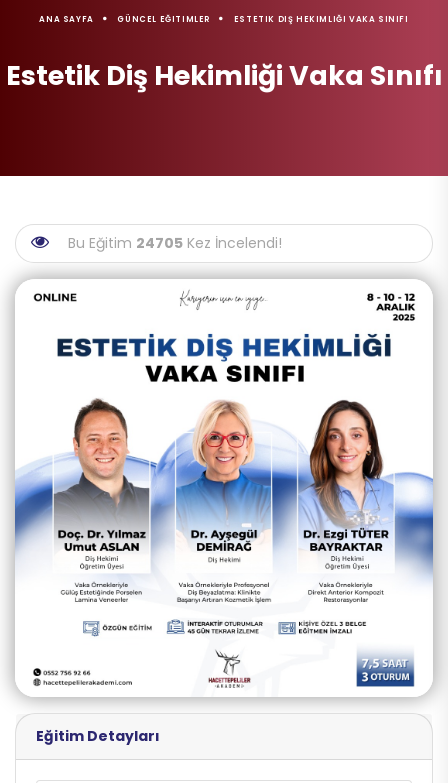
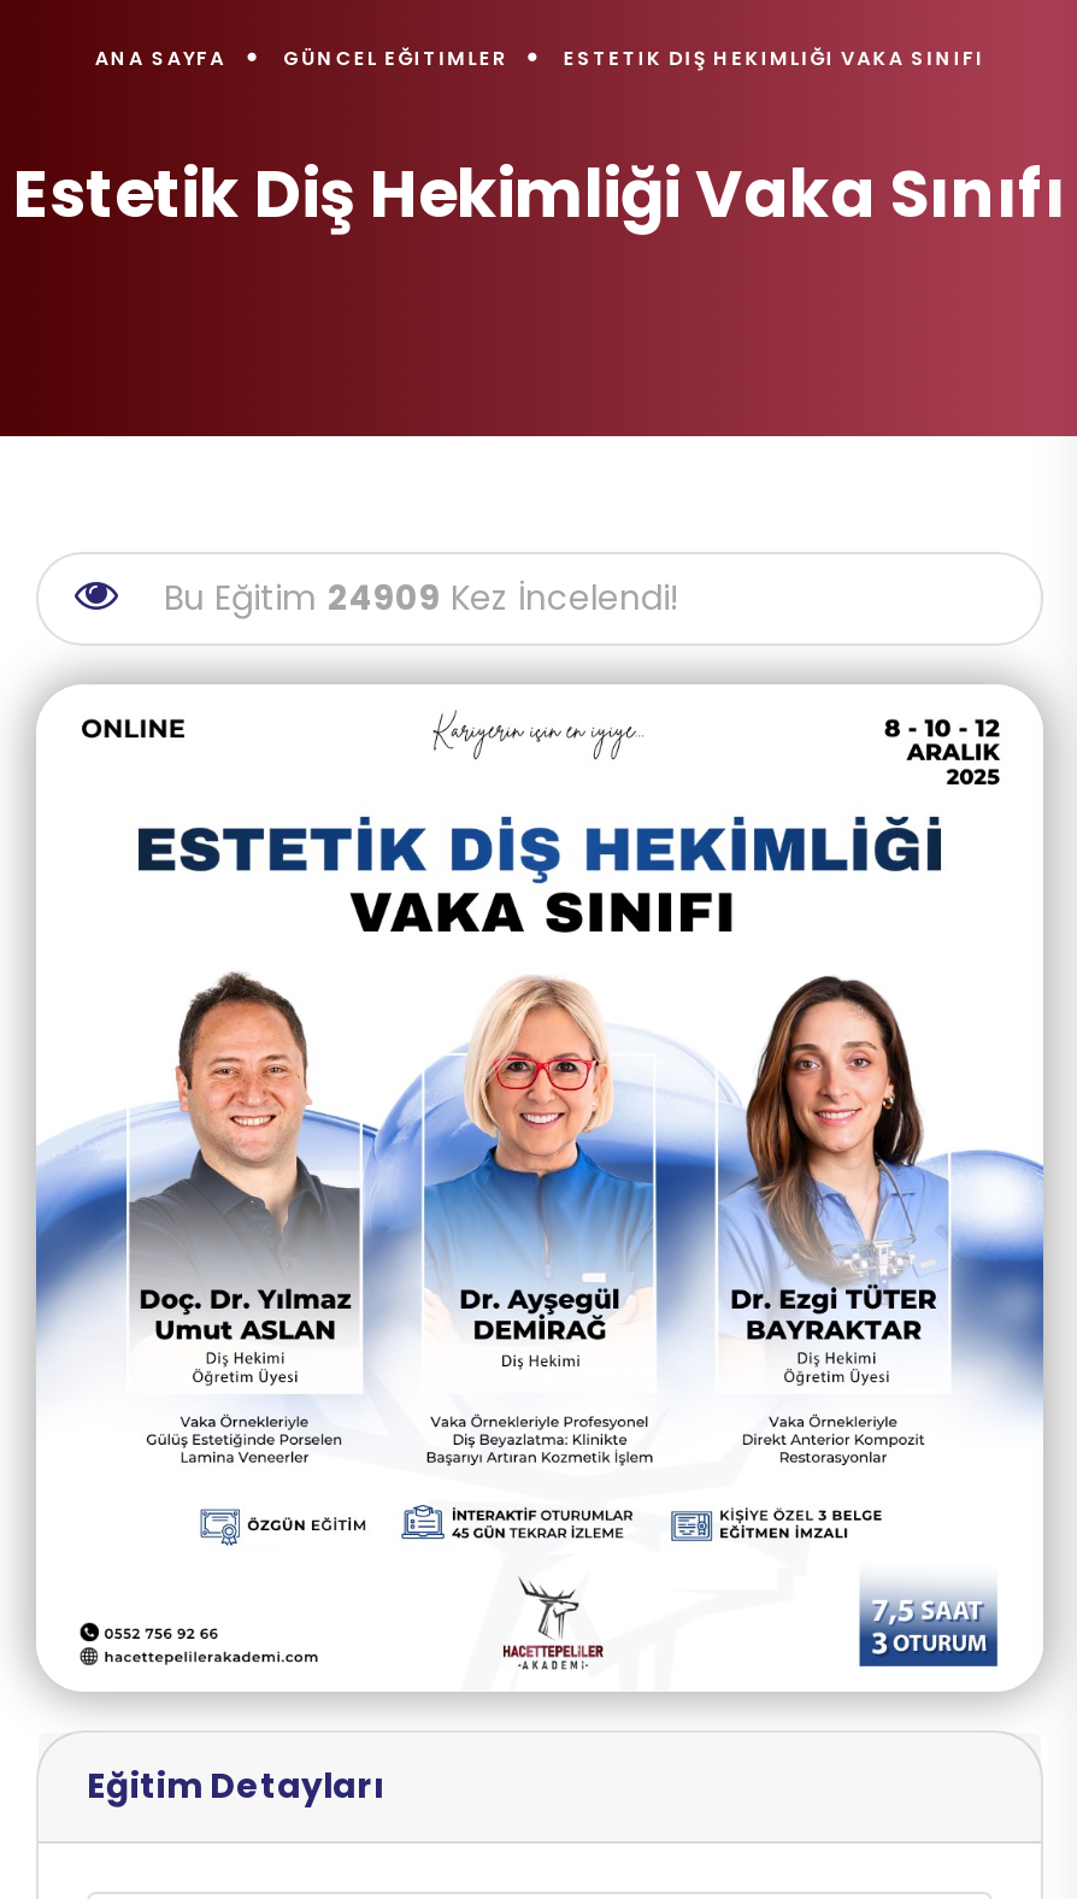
[64,233,282,253] Bu Eğitim 24705 Kez İncelendi! -> [154,574,679,622] Bu Eğitim 24909 Kez İncelendi!

